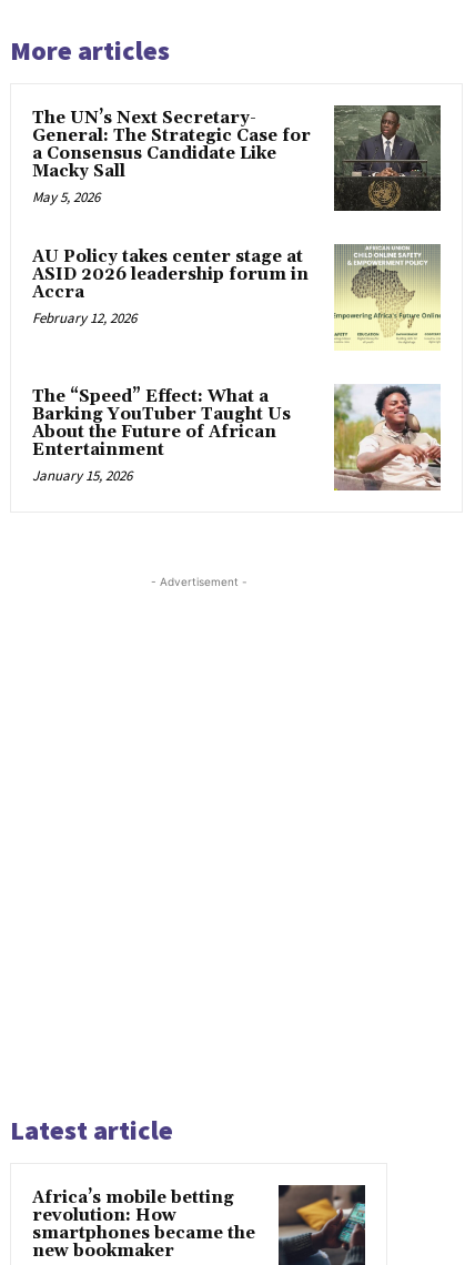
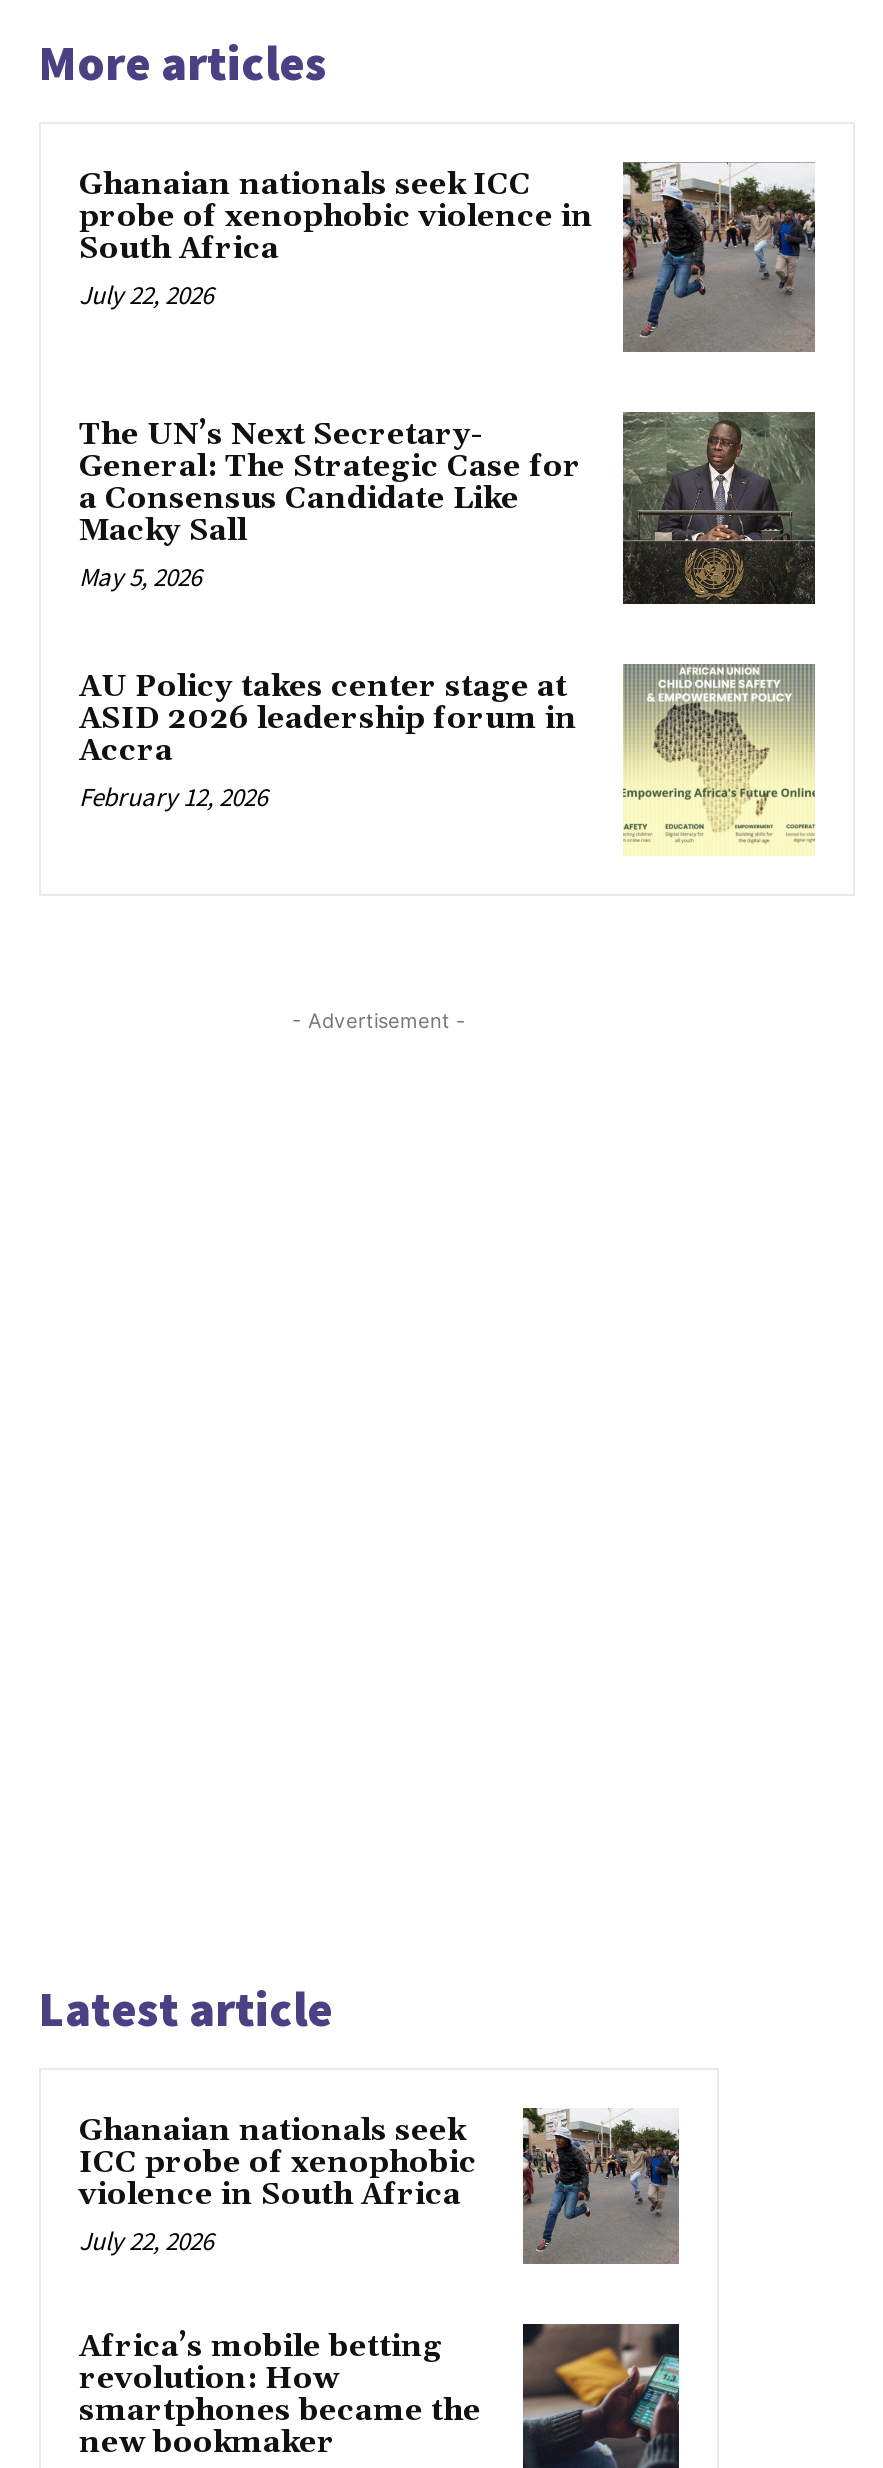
none -> [79,162,817,354] [image] | Ghanaian nationals seek ICC | probe of xenophobic violence in | South Africa | July 22, 2026
moved [32,103,442,328] -> [79,410,817,814]: [image] | The UN’s Next Secretary- | General: The Strategic Case for | ... | Accra | February 12, 2026
[32,385,442,492] [image] | The “Speed” Effect: What a | Barking YouTuber Taught Us | About the Future of African | Entertainment | January 15, 2026 -> none
none -> [79,2106,681,2266] [image] | Ghanaian nationals seek | ICC probe of xenophobic | violence in South Africa | July 22, 2026

